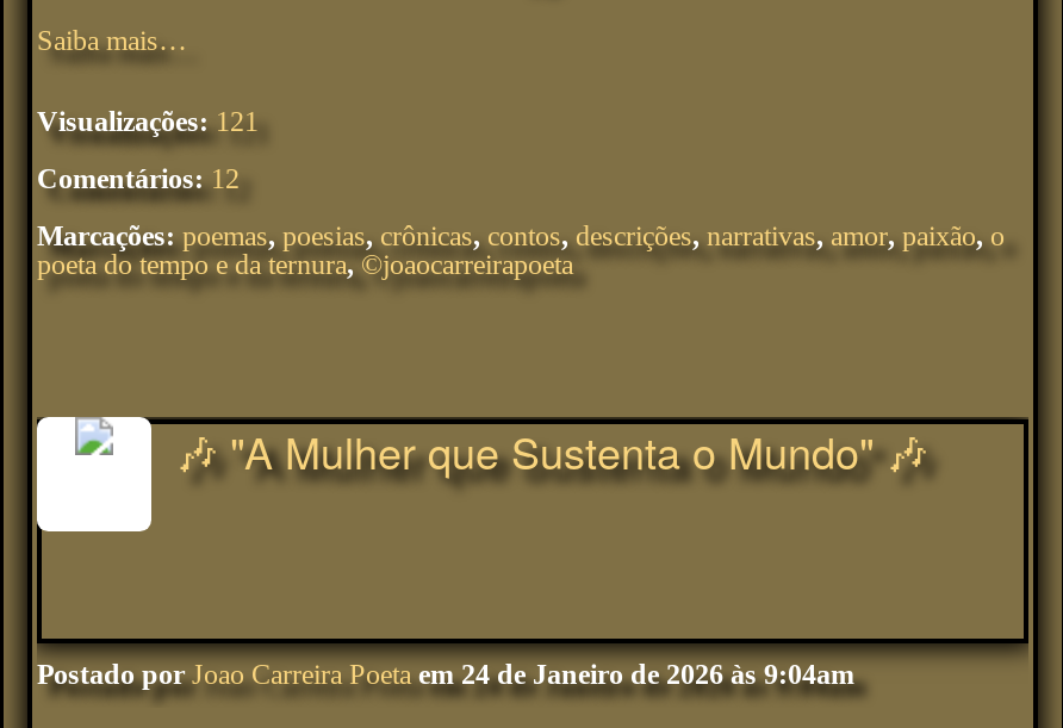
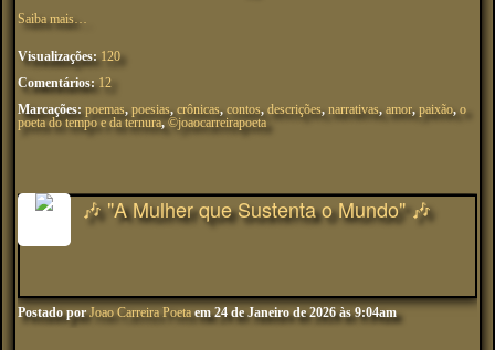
[37,105,259,138] Visualizações: 121 -> [18,49,120,64] Visualizações: 120

